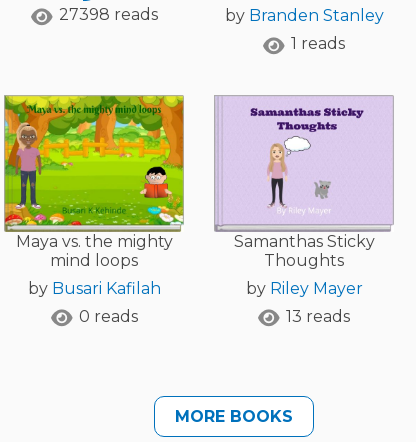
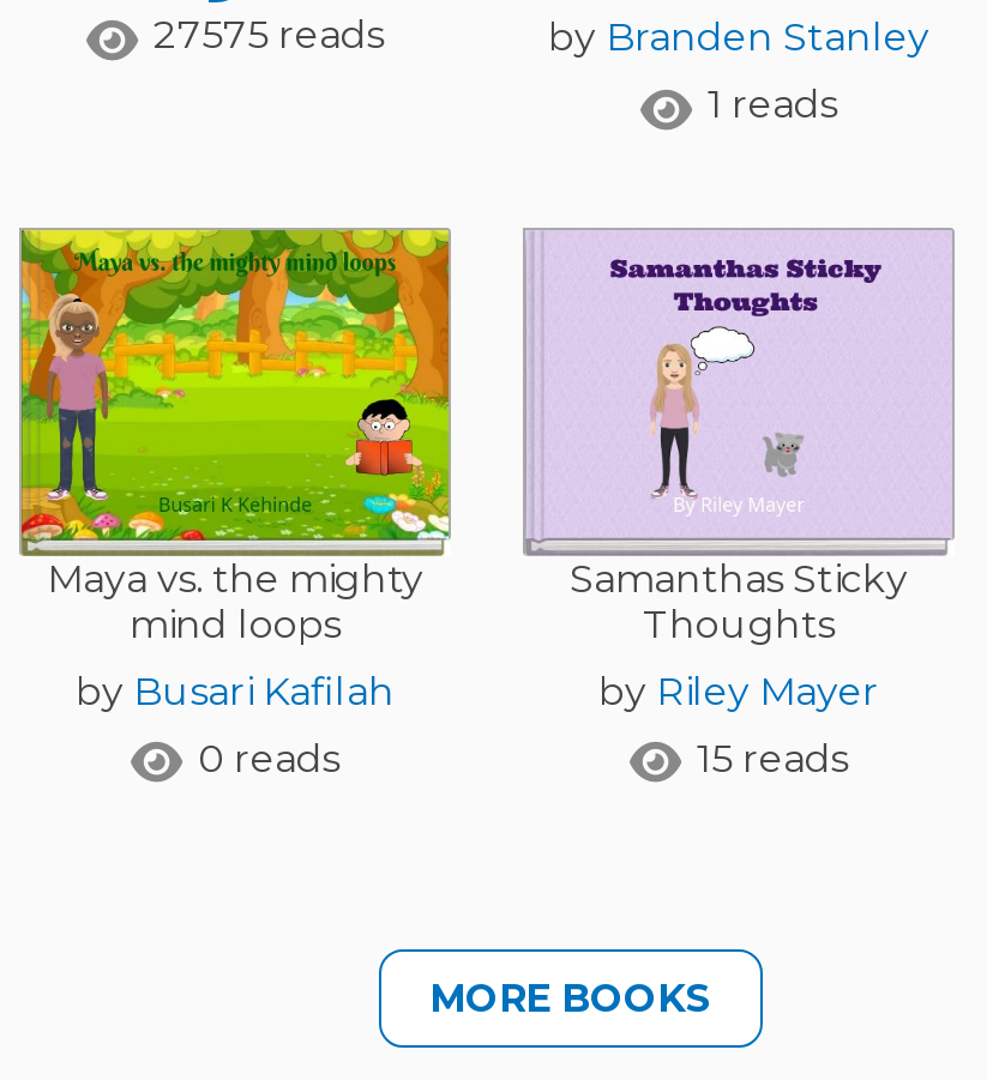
[58,5,157,24] 27398 reads -> [154,13,384,58] 27575 reads
[286,307,350,326] 13 reads -> [697,735,848,781] 15 reads

